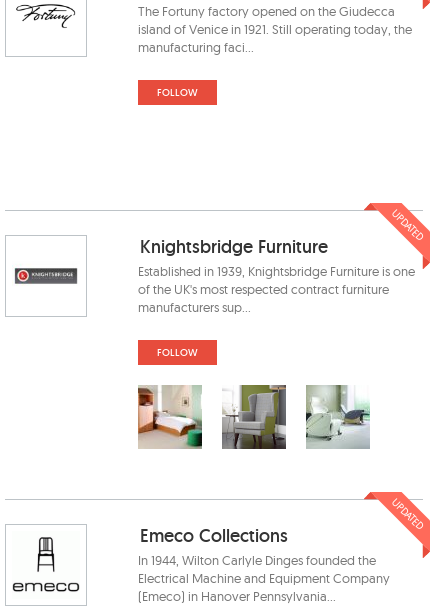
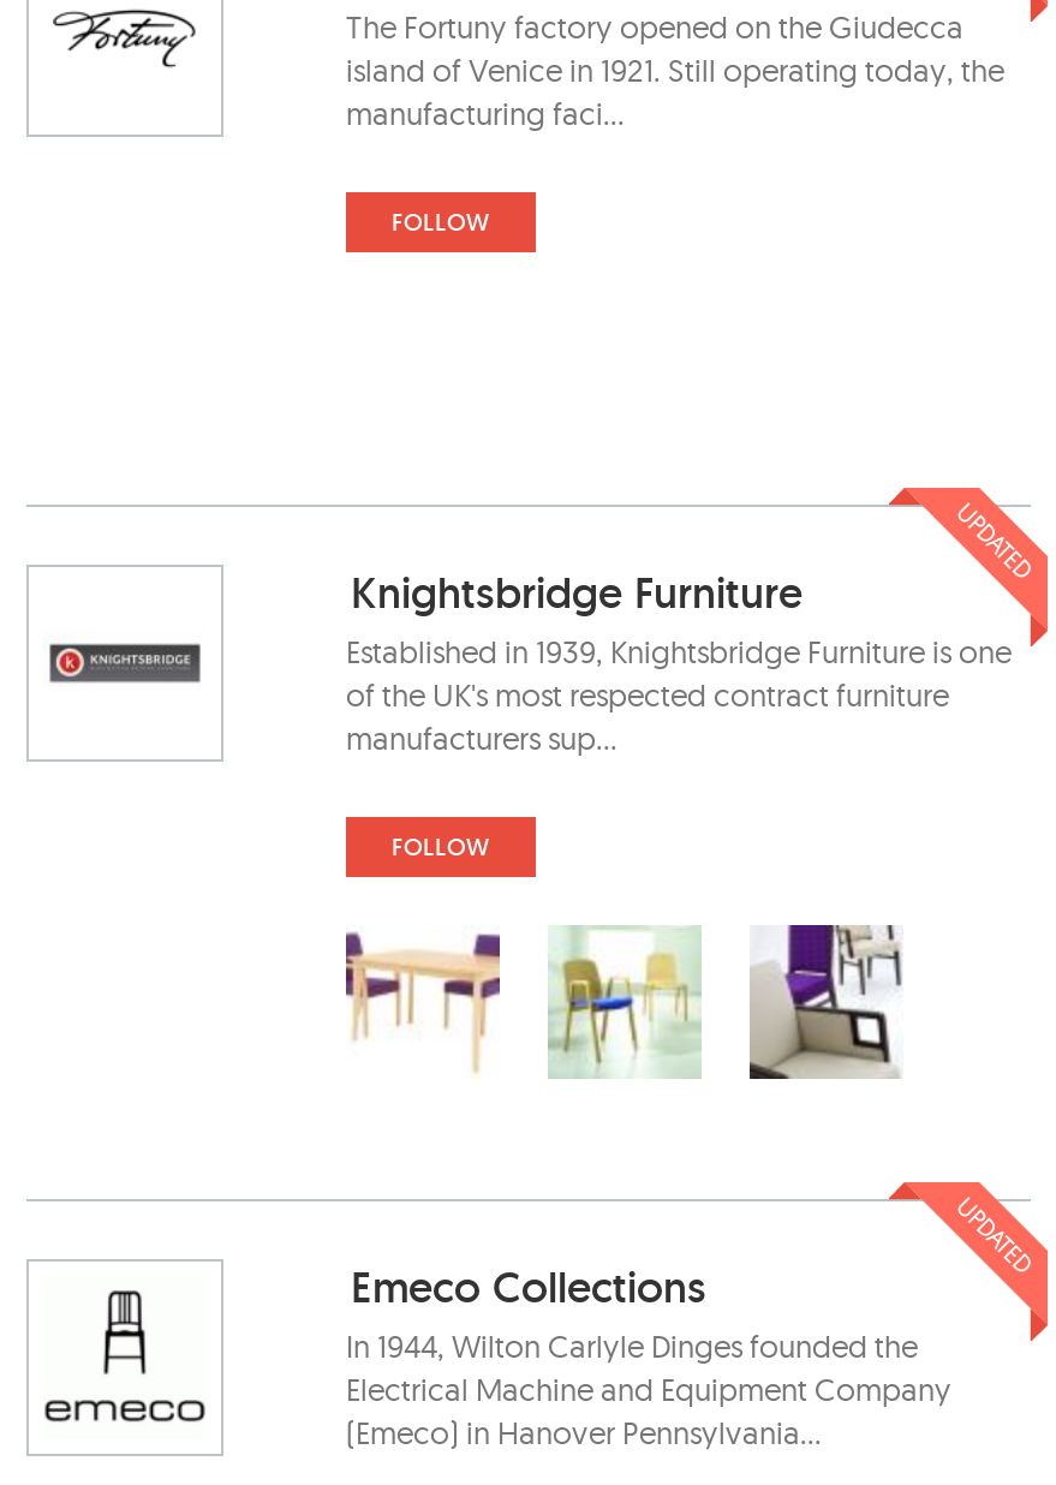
[137,384,203,450] [image] -> [344,925,502,1079] [image]
[222,384,287,450] [image] -> [548,925,702,1079] [image]
[305,384,371,449] [image] -> [747,923,903,1081] [image]

